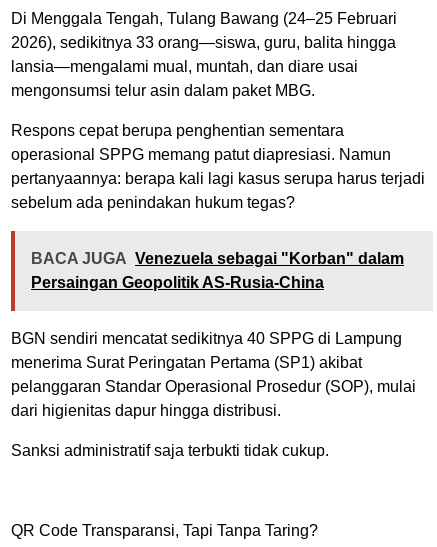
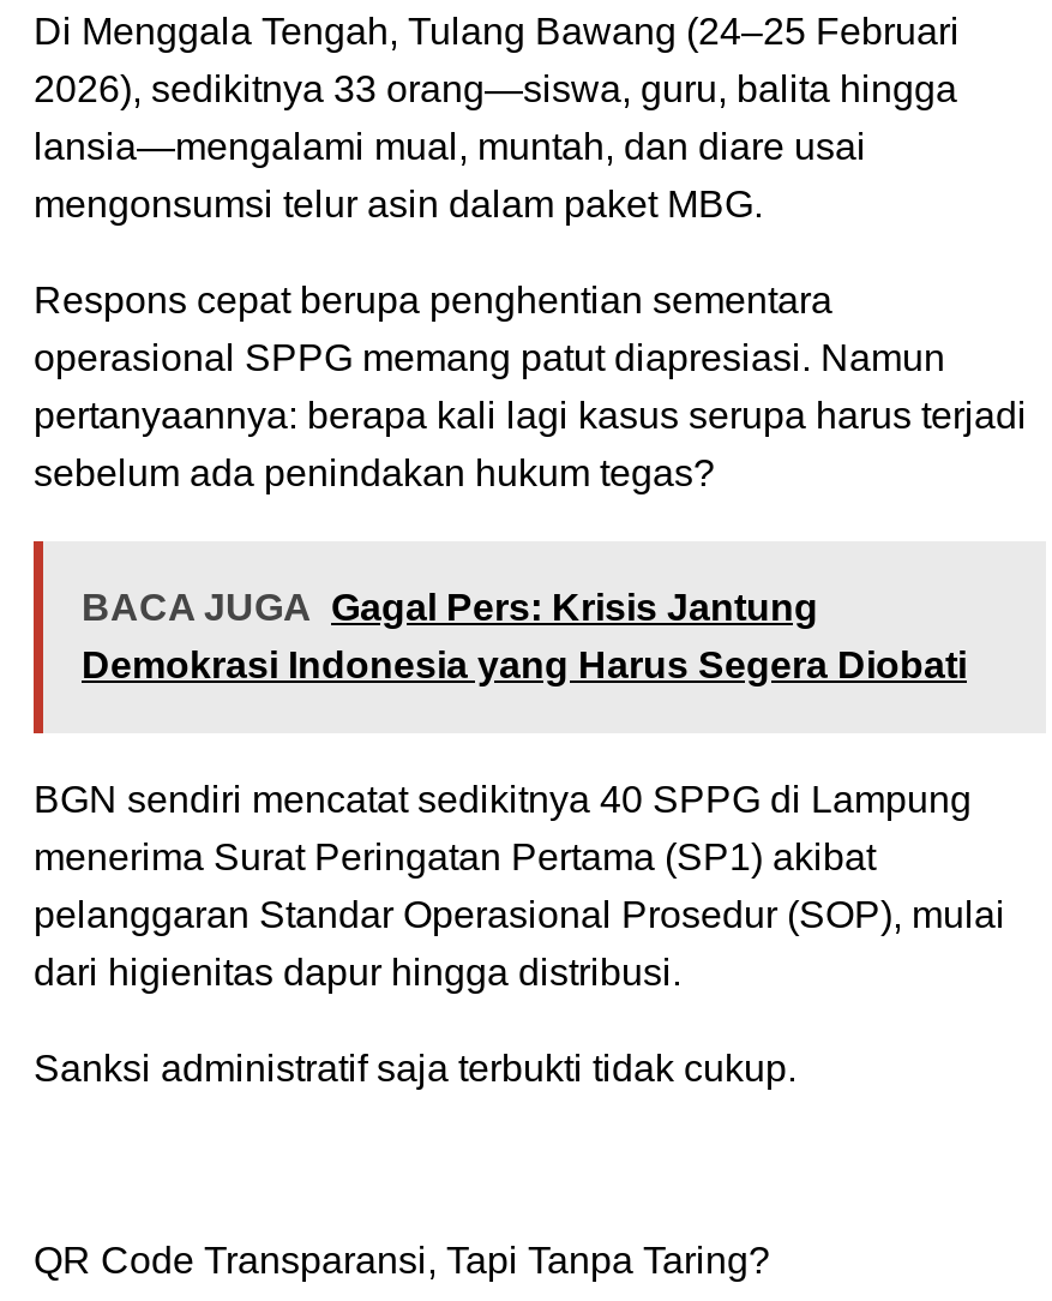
[31,250,404,291] BACA JUGA Venezuela sebagai "Korban" dalam | Persaingan Geopolitik AS-Rusia-China -> [82,587,967,685] BACA JUGA Gagal Pers: Krisis Jantung | Demokrasi Indonesia yang Harus Segera Diobati

